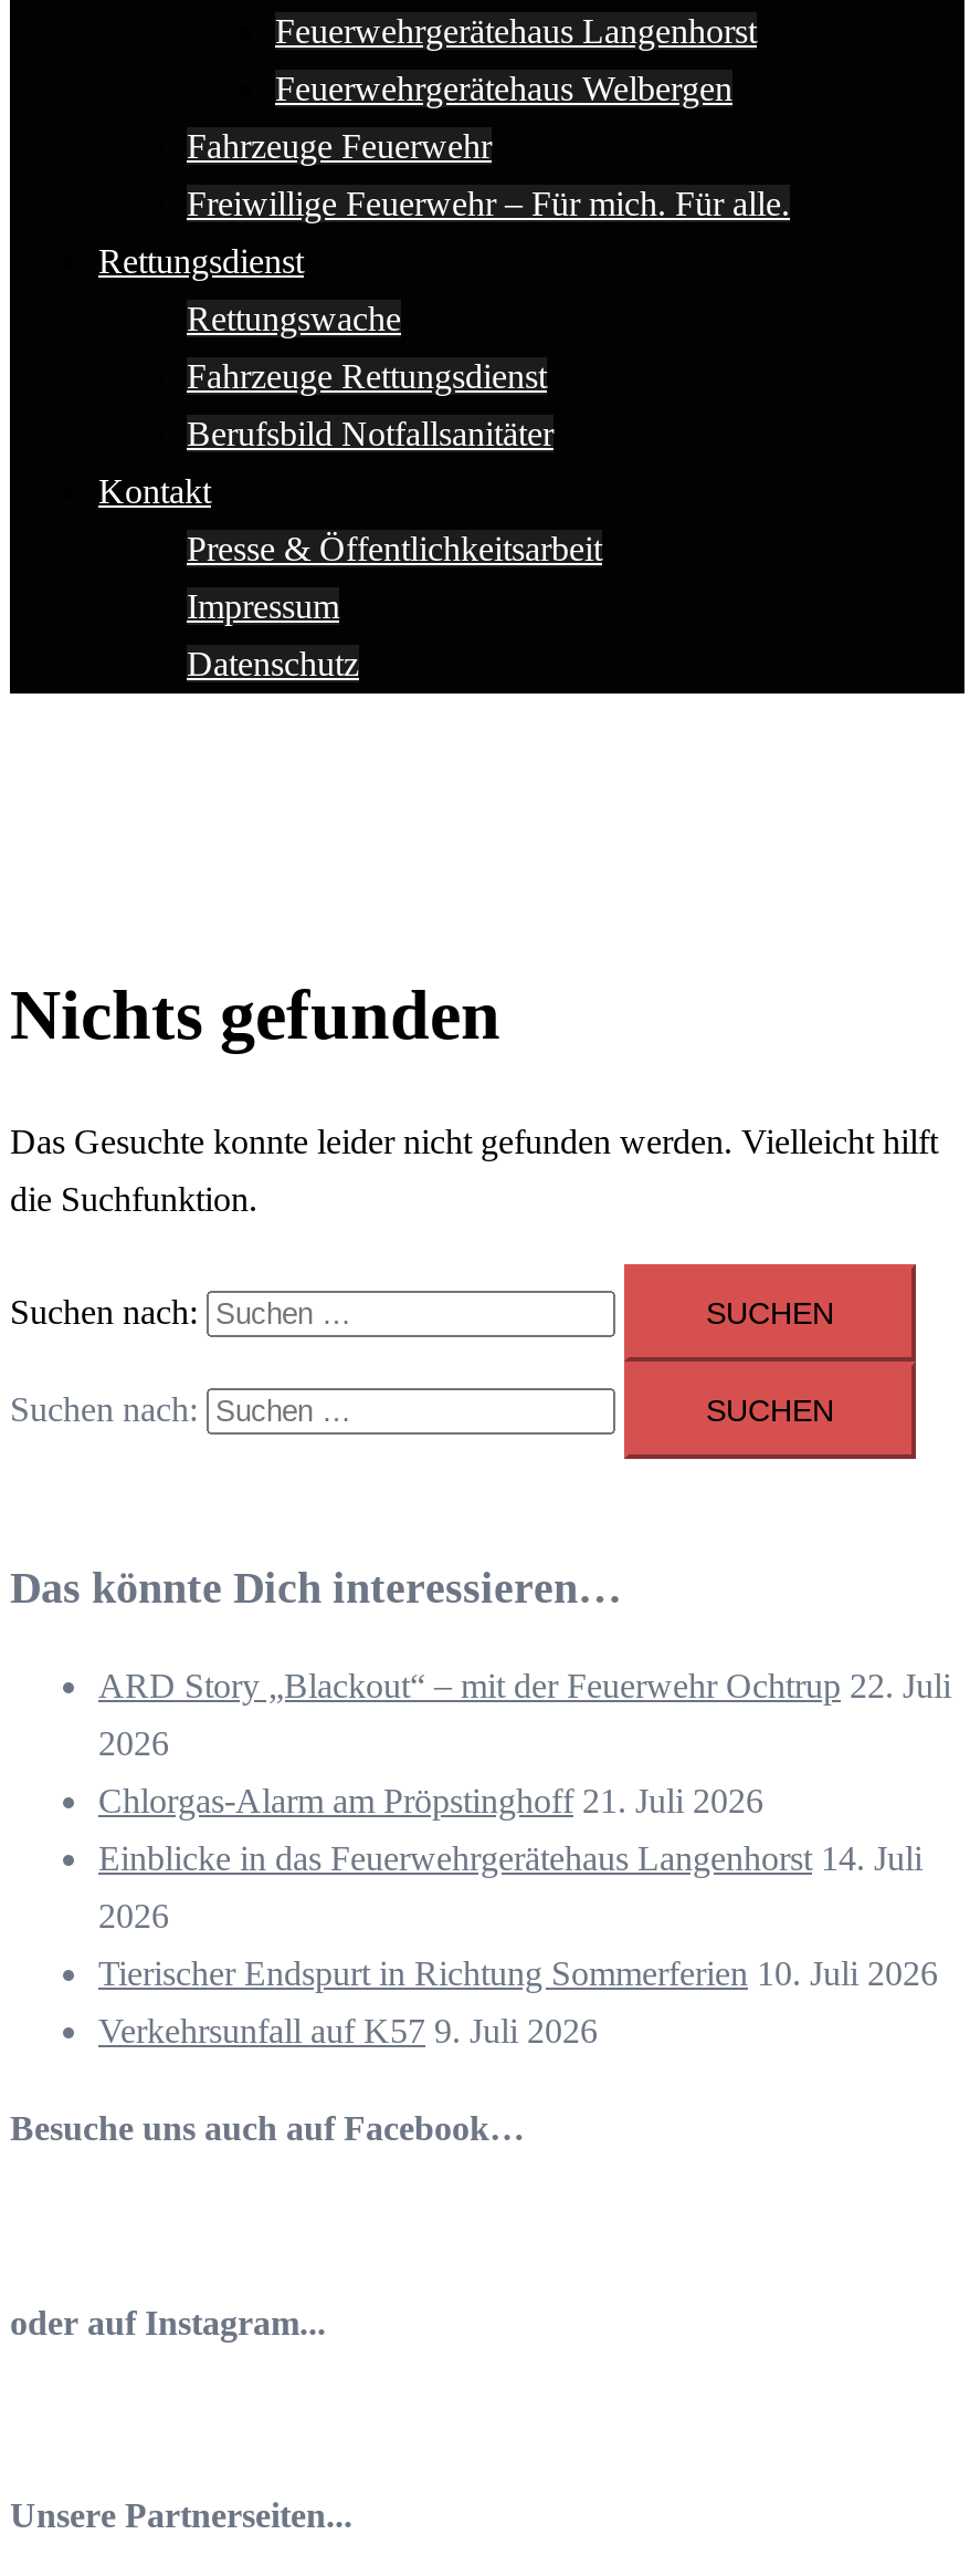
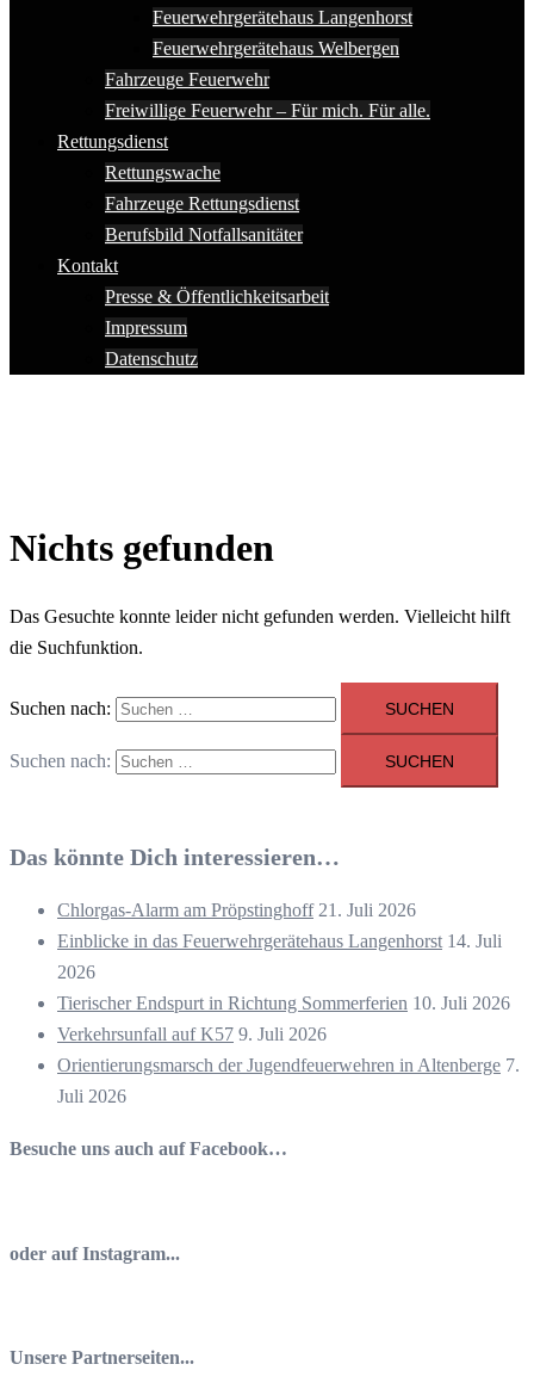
[98,1667,951,1762] ARD Story „Blackout“ – mit der Feuerwehr Ochtrup 22. Juli | 2026 -> none
moved [98,1782,938,2050] -> [57,900,510,1044]: Chlorgas-Alarm am Pröpstinghoff 21. Juli 2026 | Einblicke in das Feuerwehrgerätehaus Langenhorst 14. Juli | 2026 | Tierischer Endspurt in Richtung Sommerferien 10. Juli 2026 | Verkehrsunfall auf K57 9. Juli 2026
none -> [57,1055,520,1106] Orientierungsmarsch der Jugendfeuerwehren in Altenberge 7. | Juli 2026

